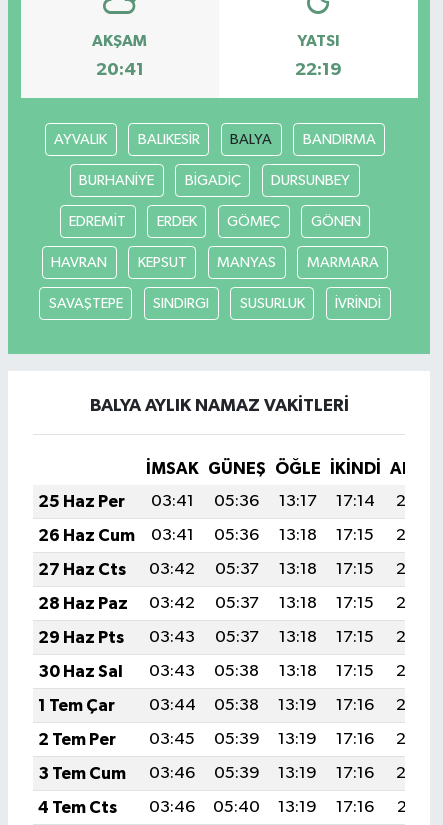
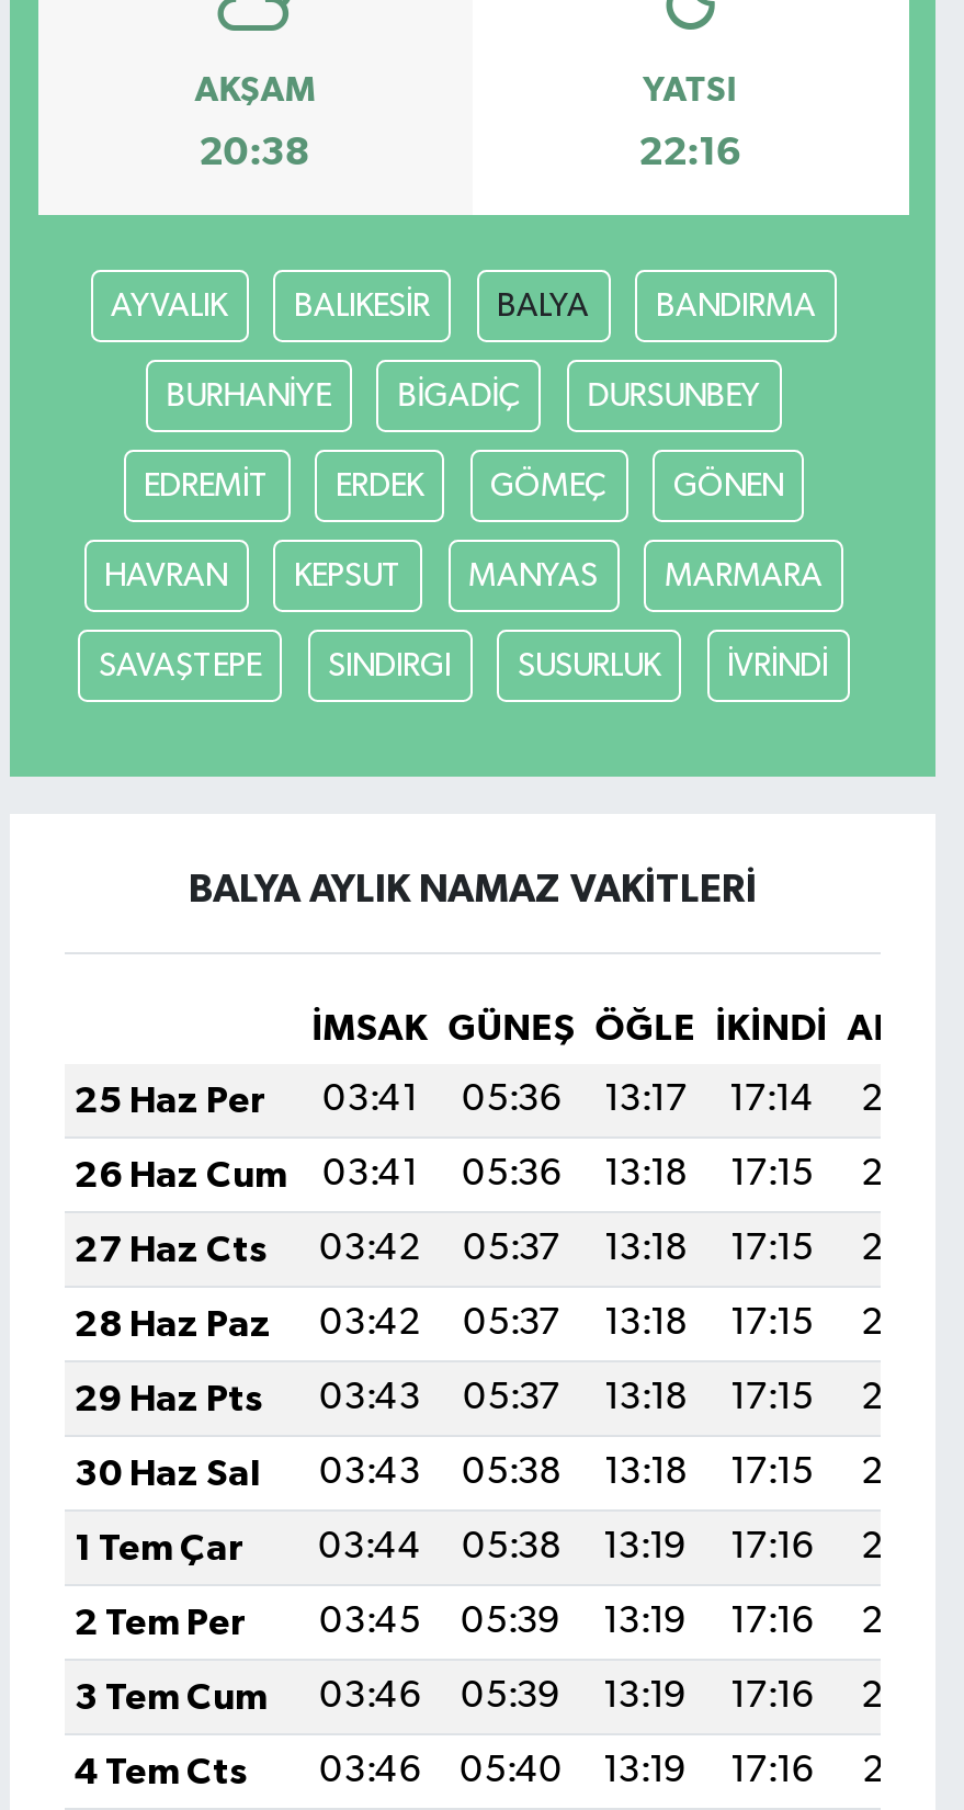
[96,61,144,79] 20:41 -> [199,133,311,173] 20:38
[295,61,342,79] 22:19 -> [639,133,742,173] 22:16

